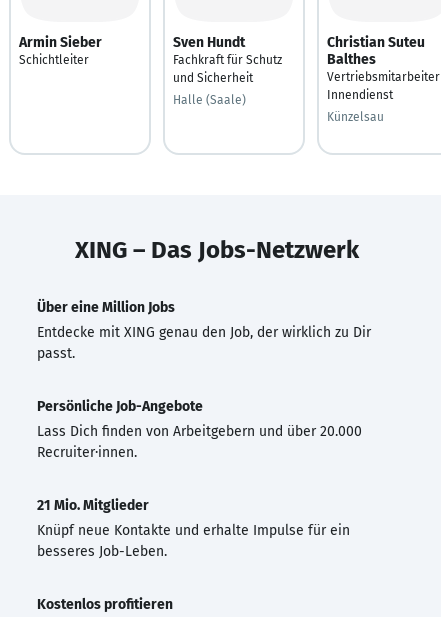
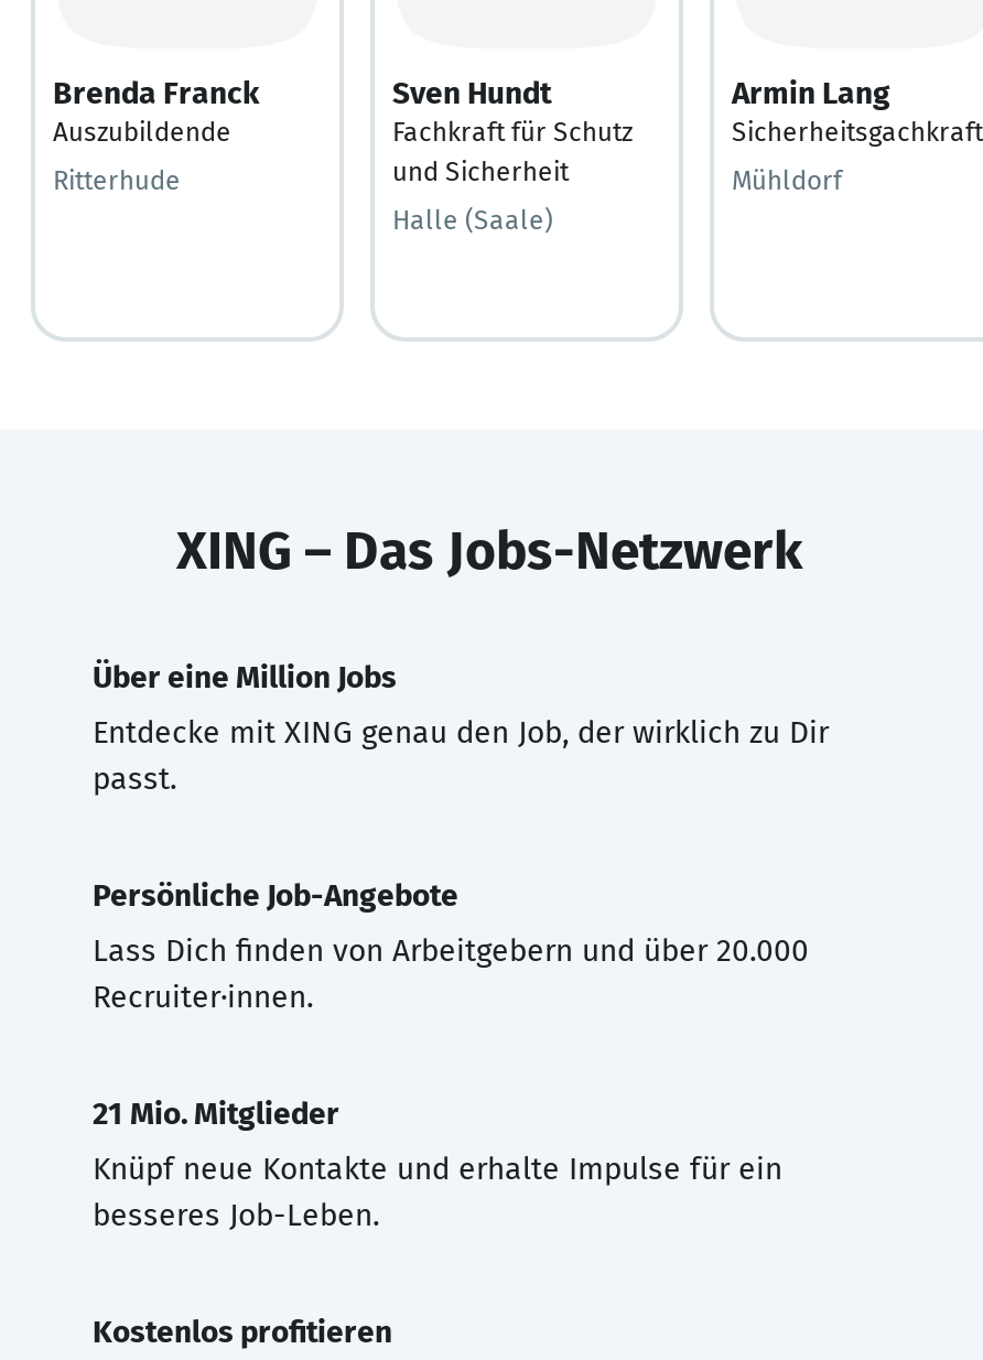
[19,33,102,66] Armin Sieber | Schichtleiter -> [53,74,260,195] Brenda Franck | Auszubildende | Ritterhude
[327,33,440,101] Christian Suteu | Balthes | Vertriebsmitarbeiter | Innendienst -> [732,74,983,147] Armin Lang | Sicherheitsgachkraft
[327,109,384,123] Künzelsau -> [732,164,842,195] Mühldorf

